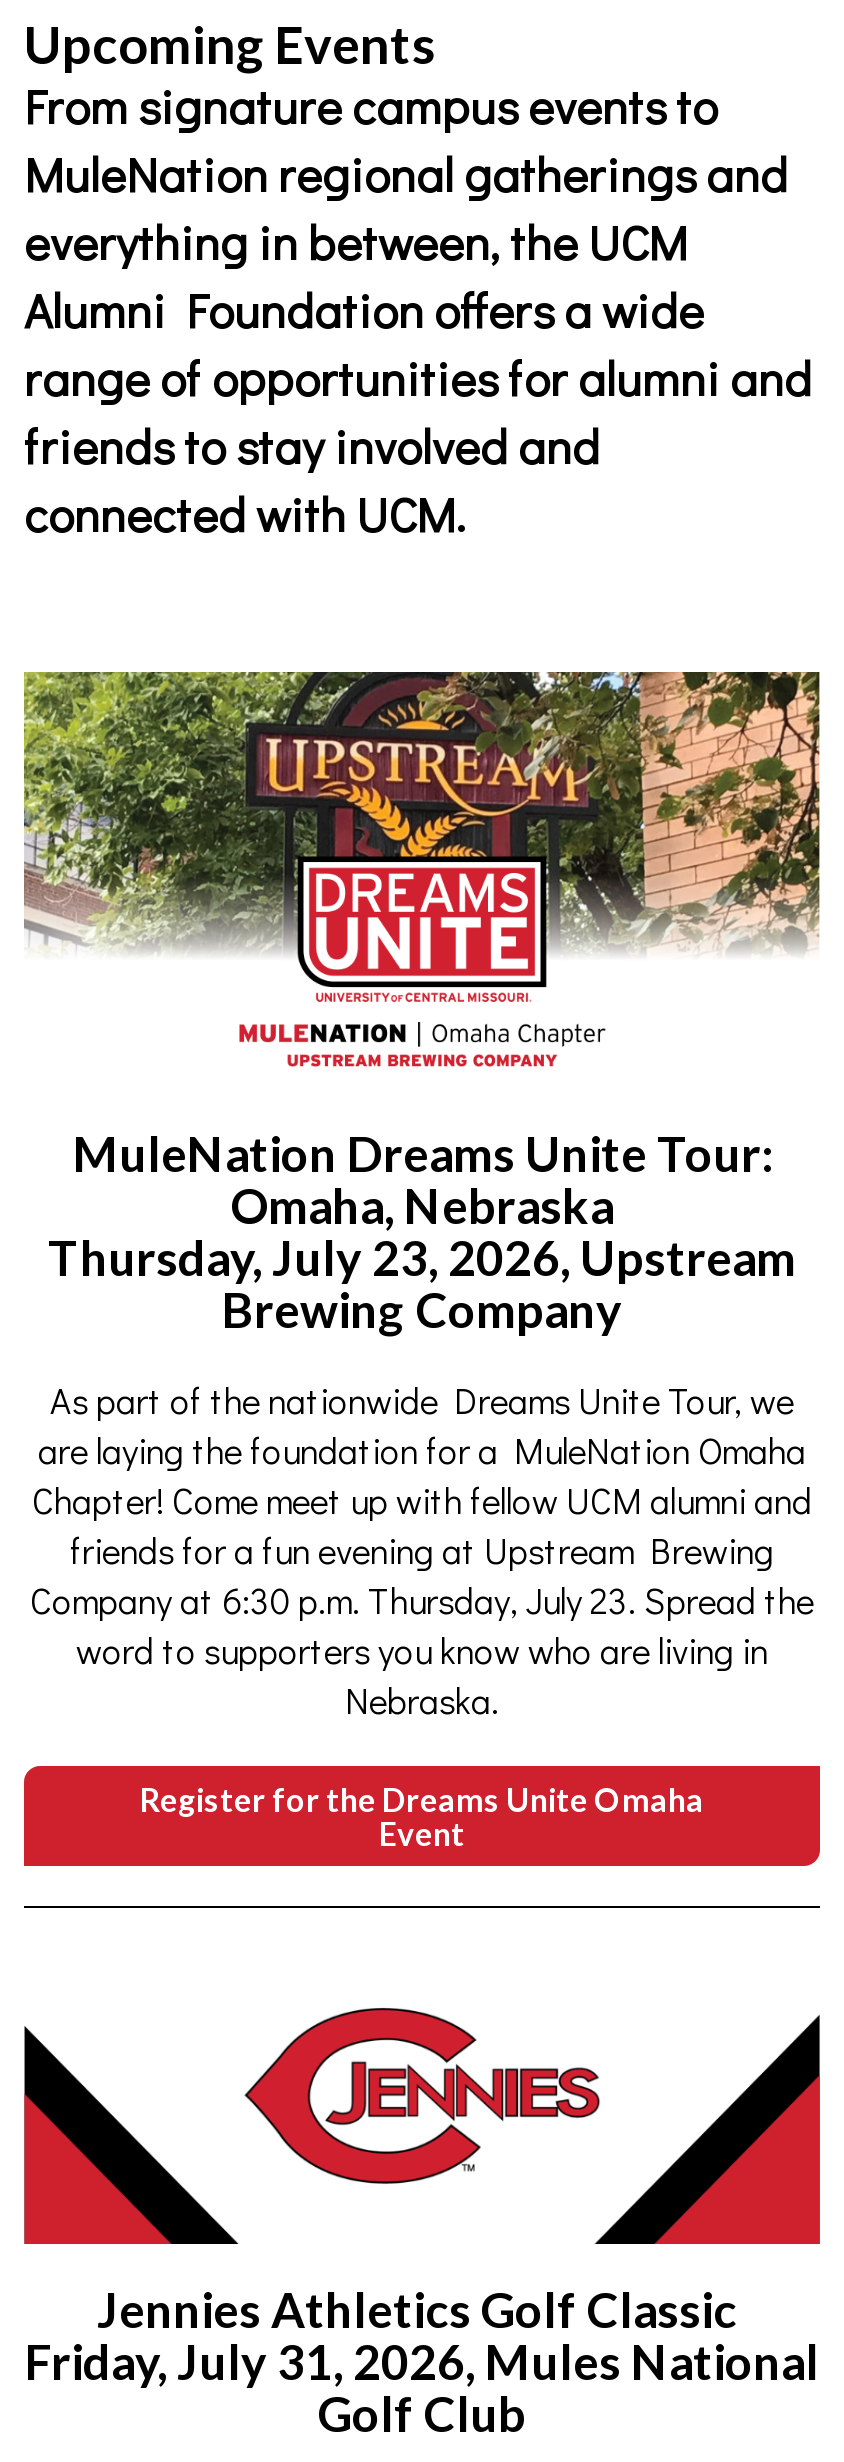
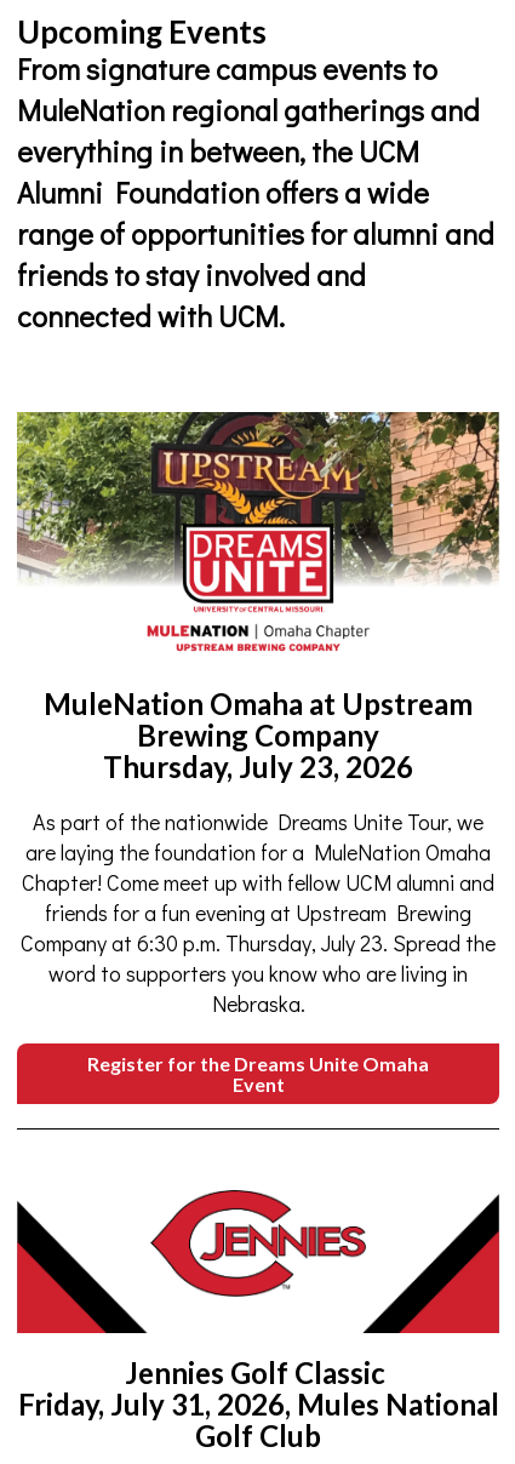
[48,1125,796,1287] MuleNation Dreams Unite Tour: | Omaha, Nebraska | Thursday, July 23, 2026, Upstream -> [44,686,473,721] MuleNation Omaha at Upstream
moved [222,1281,622,1339] -> [137,718,379,753]: Brewing Company
none -> [103,749,413,784] Thursday, July 23, 2026
[97,2279,747,2337] Jennies Athletics Golf Classic -> [125,1354,391,1390] Jennies Golf Classic

